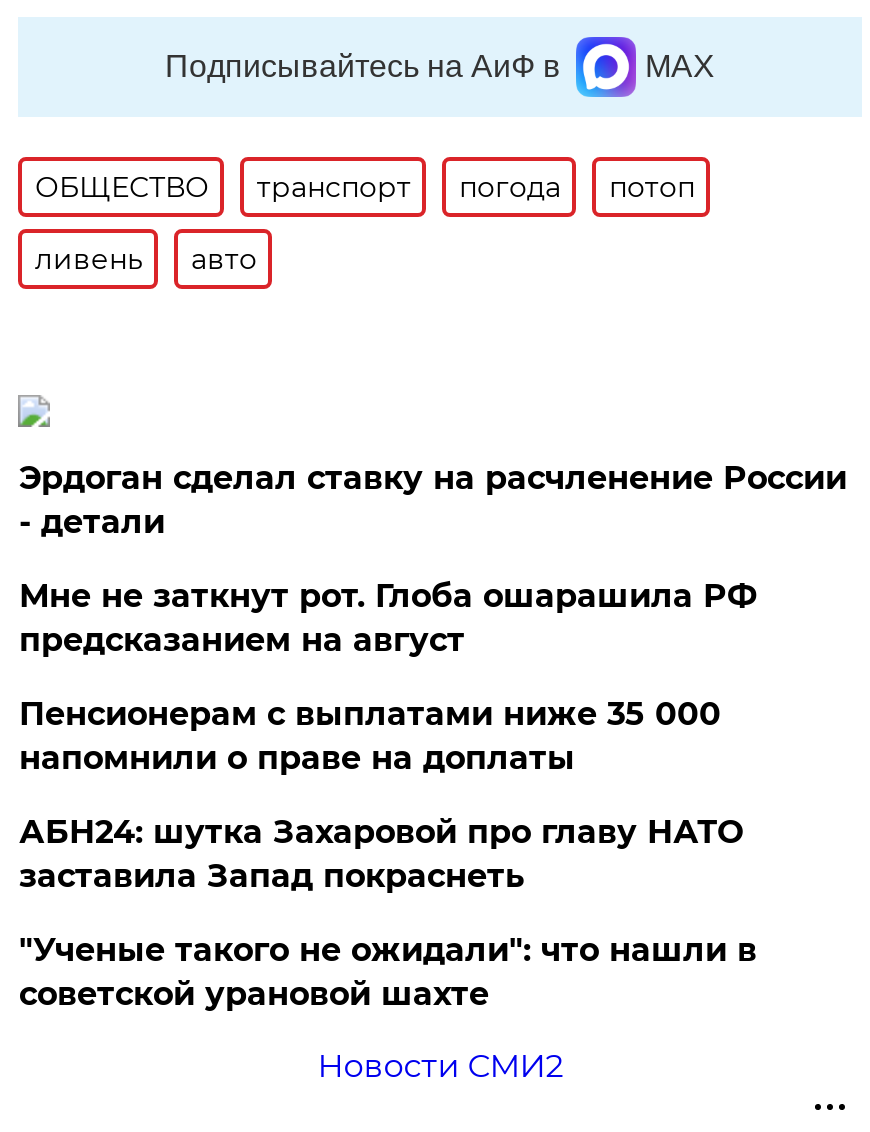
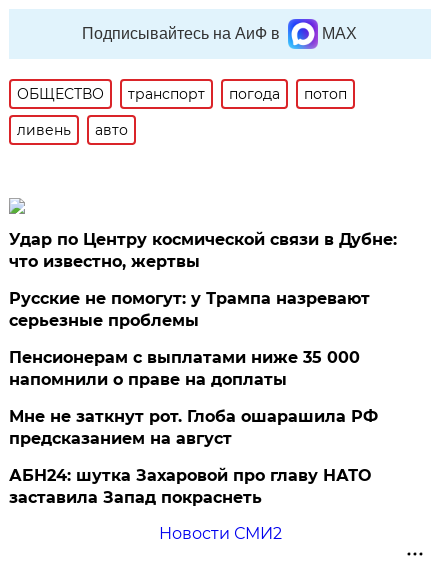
none -> [9,289,370,330] Русские не помогут: у Трампа назревают | серьезные проблемы
[19,459,847,541] Эрдоган сделал ставку на расчленение России | - детали -> [9,230,397,271] Удар по Центру космической связи в Дубне: | что известно, жертвы
moved [19,577,757,659] -> [9,407,378,448]: Мне не заткнут рот. Глоба ошарашила РФ | предсказанием на август
moved [19,813,743,895] -> [9,466,371,507]: АБН24: шутка Захаровой про главу НАТО | заставила Запад покраснеть
[19,931,757,1013] "Ученые такого не ожидали": что нашли в | советской урановой шахте -> none

